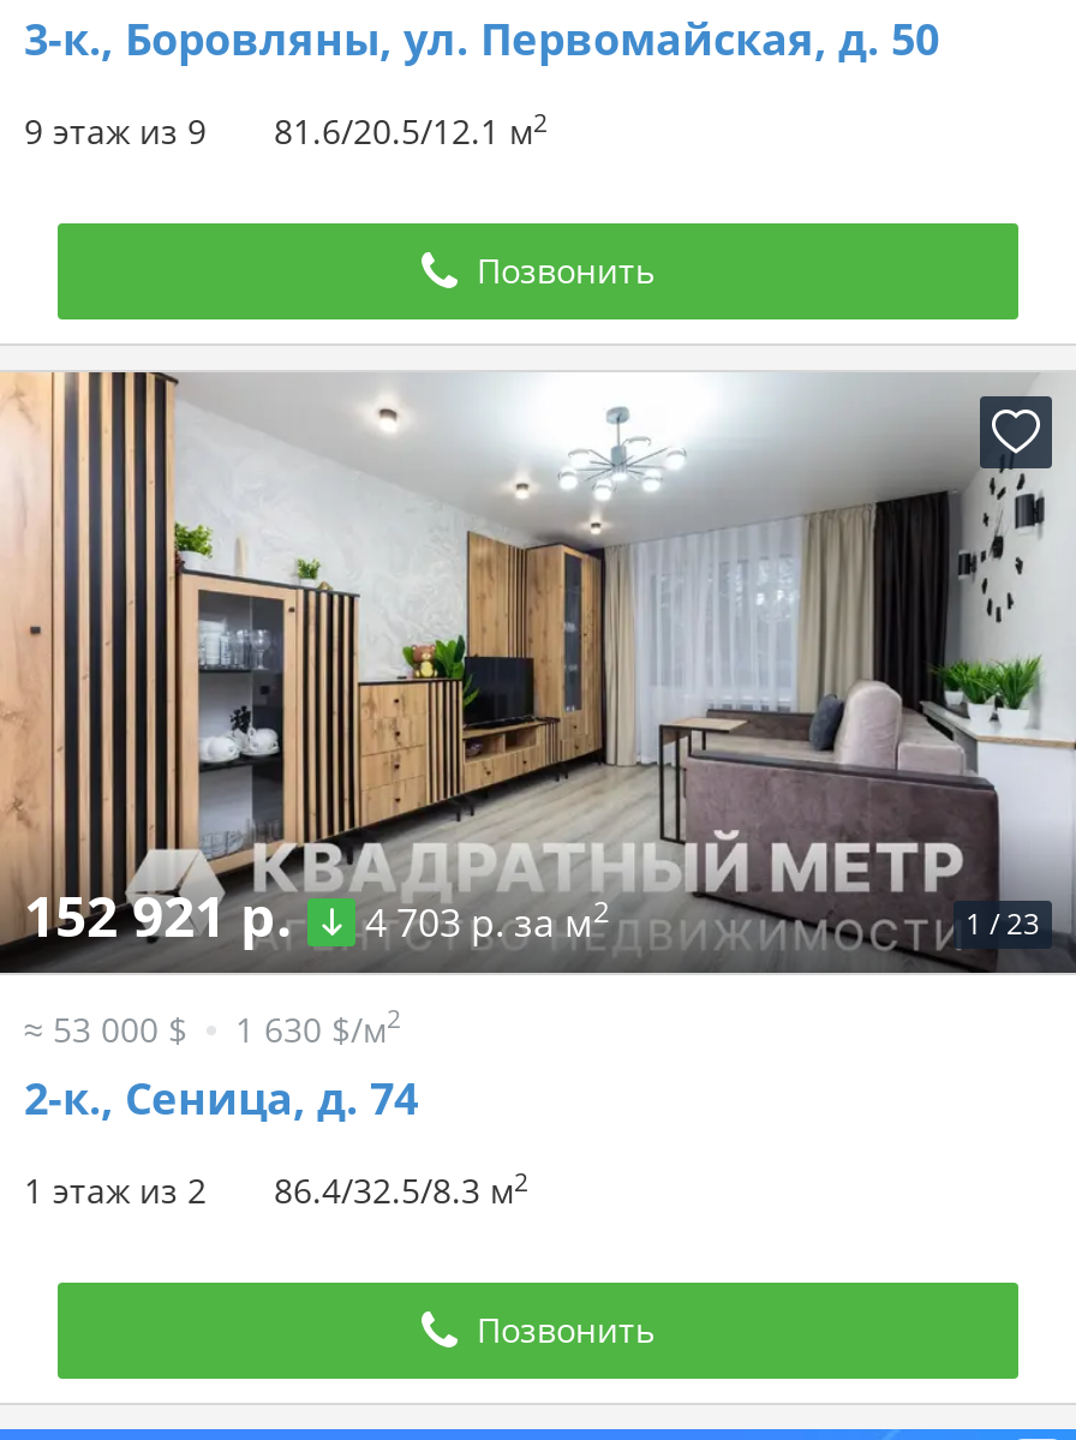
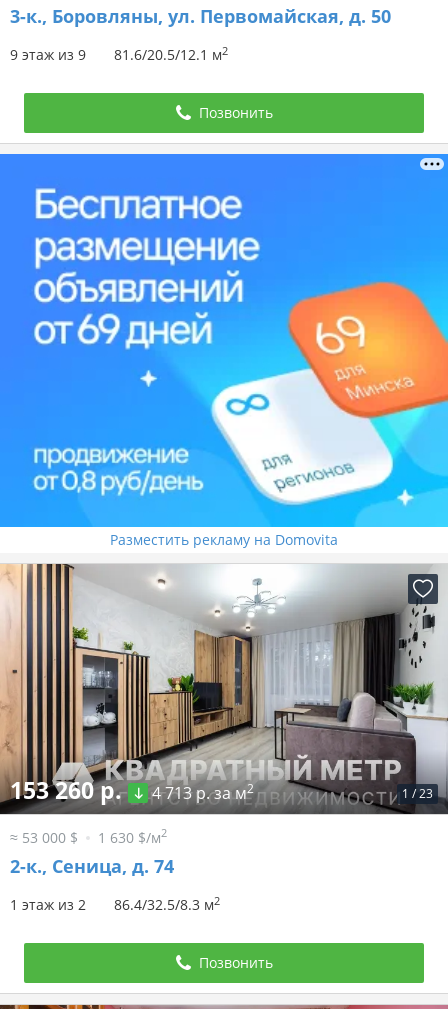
none -> [3,153,445,549] [image] | Разместить рекламу на Domovita
[24,877,307,954] 152 921 р. -> [10,774,128,806] 153 260 р.
[355,891,610,949] 4 703 р. за м2 -> [148,780,254,804] 4 713 р. за м2

